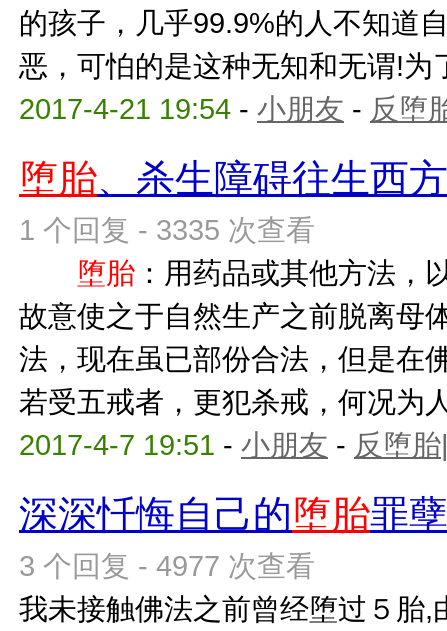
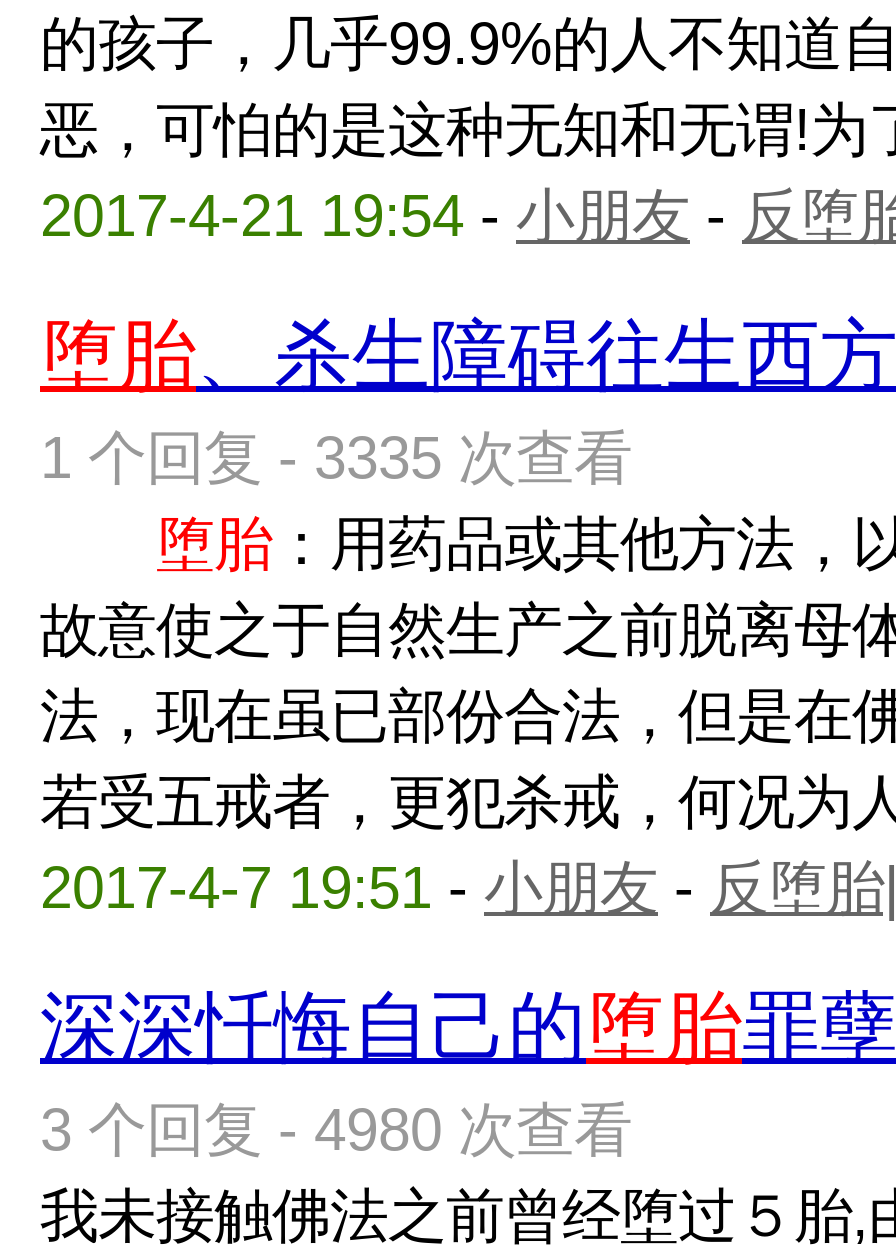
[19,549,315,582] 3 个回复 - 4977 次查看 -> [40,1096,632,1162] 3 个回复 - 4980 次查看

